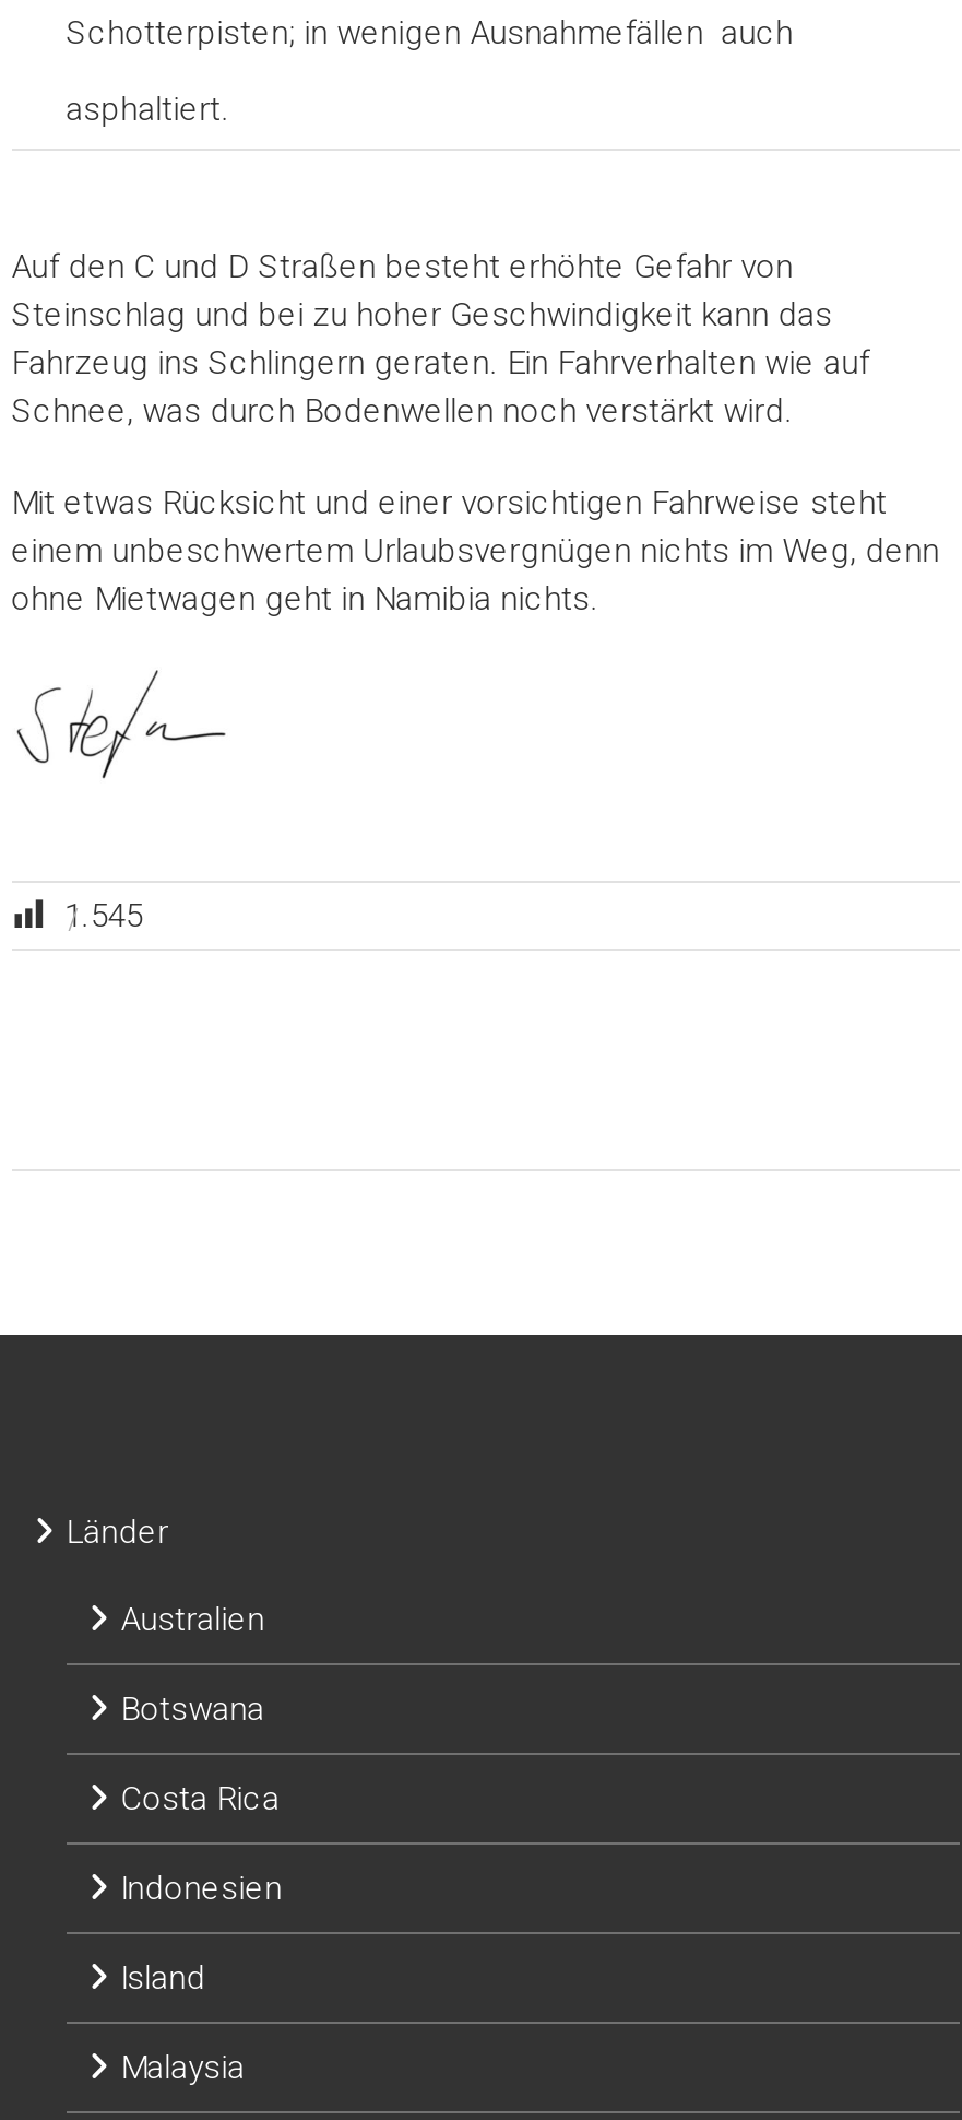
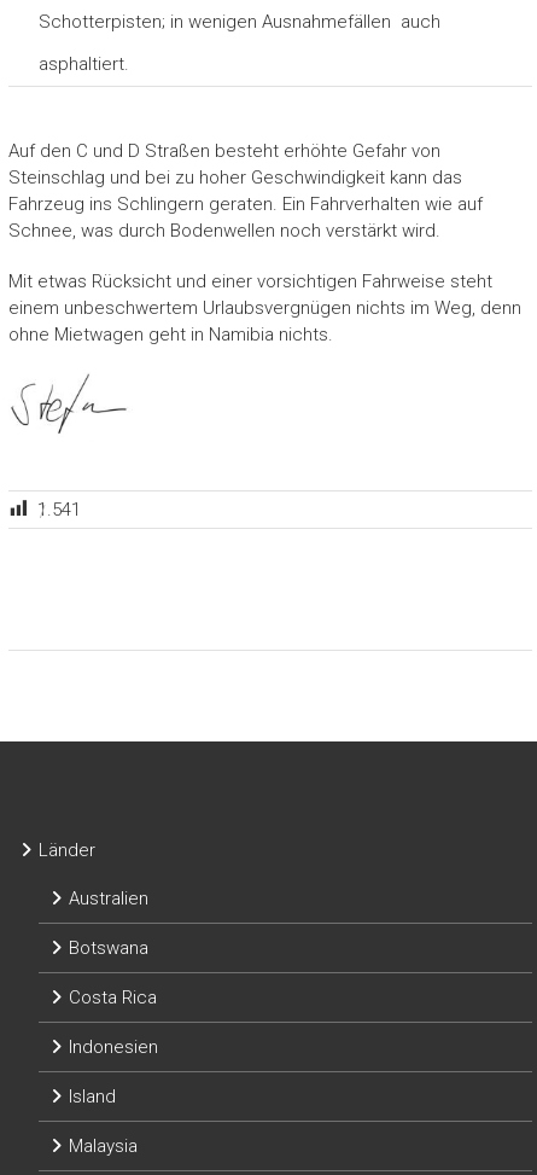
[64,897,142,936] 1.545 -> [37,499,80,520] 1.541

